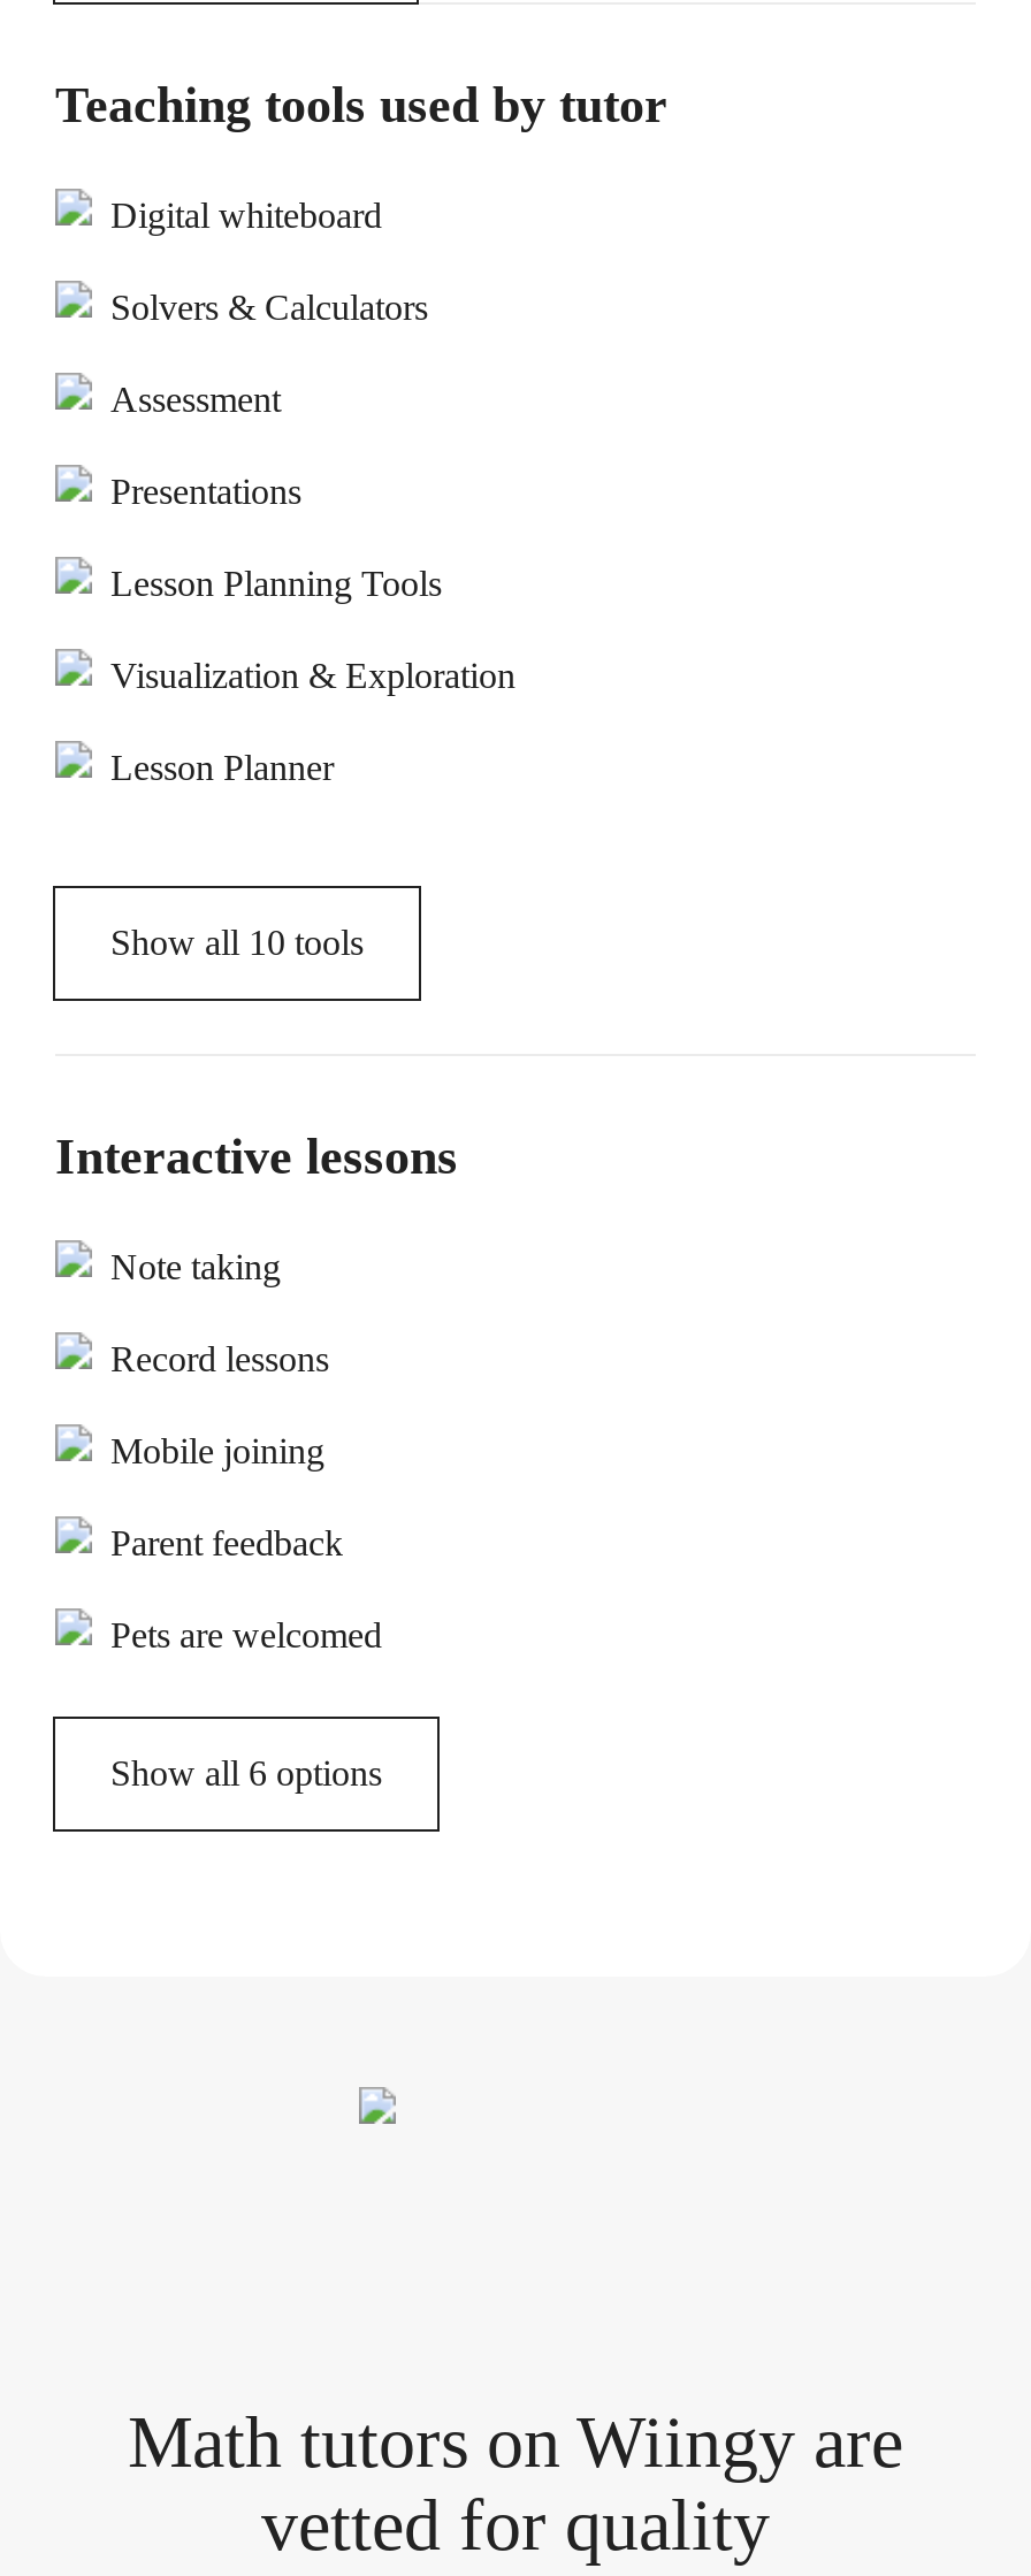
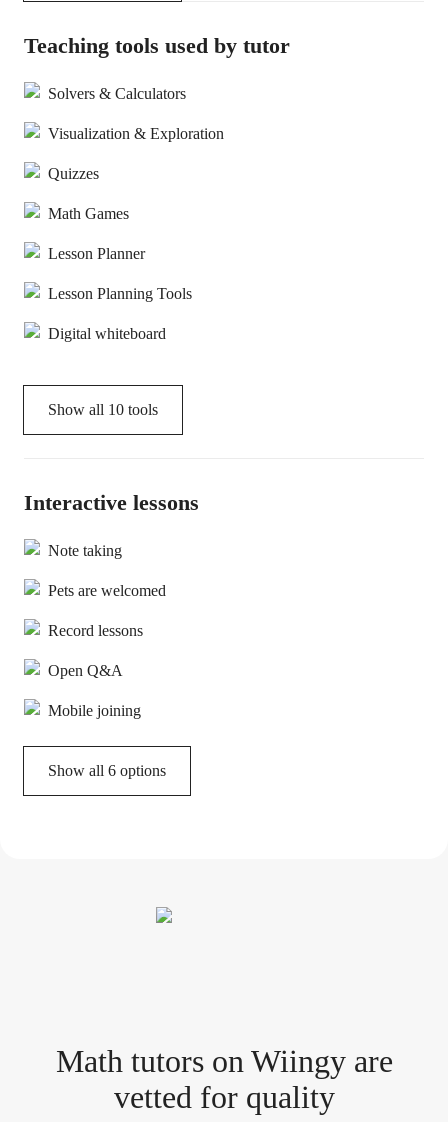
moved [110,196,382,235] -> [48,325,166,342]: Digital whiteboard
moved [110,288,428,327] -> [48,85,186,102]: Solvers & Calculators
[110,380,301,511] Assessment | Presentations -> none
moved [110,564,442,603] -> [48,285,192,302]: Lesson Planning Tools
moved [110,656,515,695] -> [48,125,224,142]: Visualization & Exploration
none -> [48,165,129,222] Quizzes | Math Games
moved [110,748,334,787] -> [48,245,145,262]: Lesson Planner
moved [110,1339,329,1378] -> [48,622,143,639]: Record lessons
moved [110,1431,324,1470] -> [48,702,141,719]: Mobile joining
[110,1523,343,1562] Parent feedback -> none
moved [110,1615,382,1654] -> [48,582,166,599]: Pets are welcomed
none -> [48,662,123,679] Open Q&A

